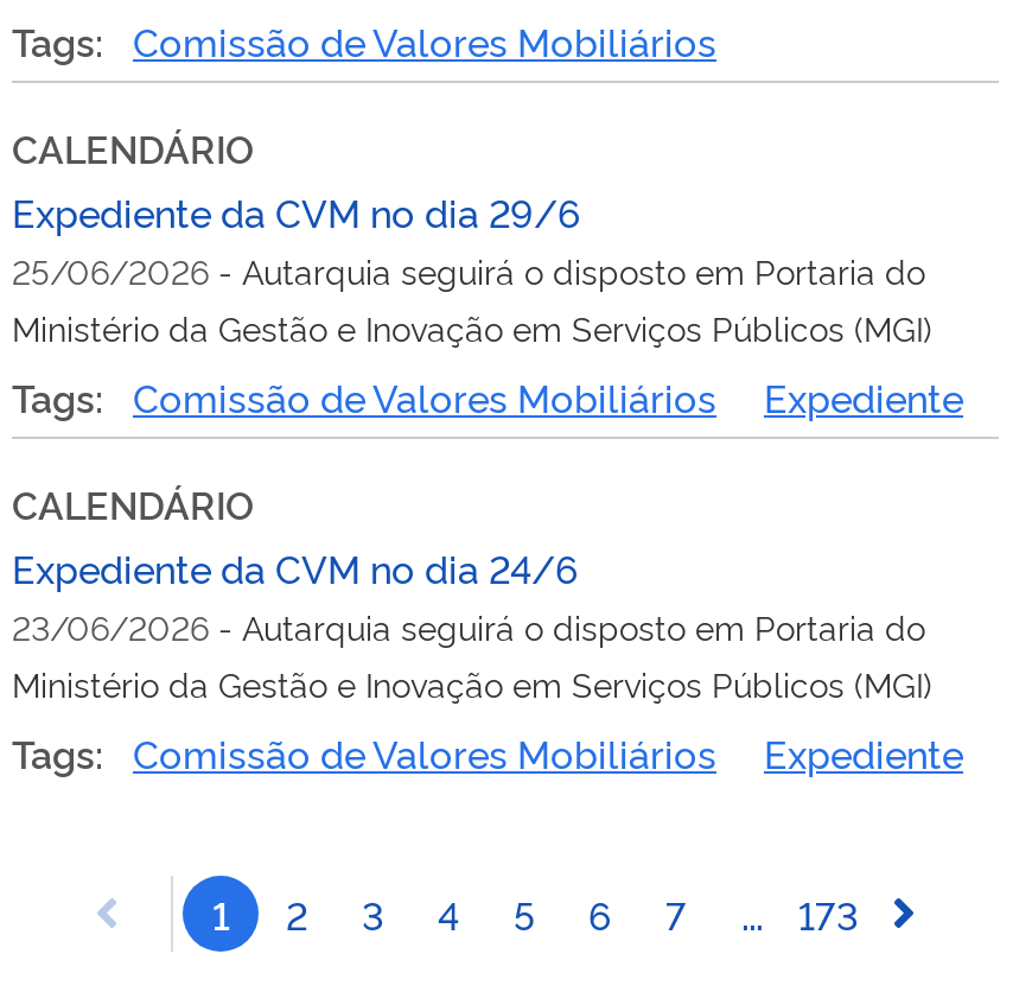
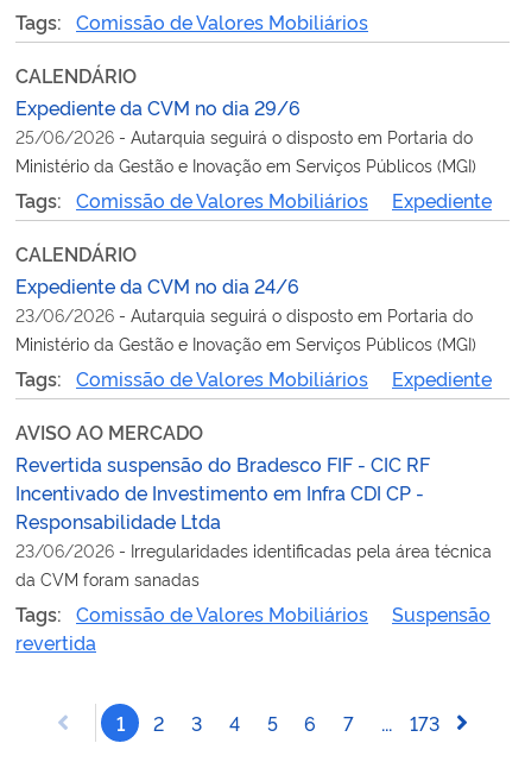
none -> [15,419,492,655] AVISO AO MERCADO | Revertida suspensão do Bradesco FIF - CIC RF | Incentivado de Investimento em Infra CDI CP - | Responsabilidade Ltda | 23/06/2026 - Irregularidades identificadas pela área técnica | da CVM foram sanadas | Tags: Comissão de Valores Mobiliários | Suspensão | revertida

